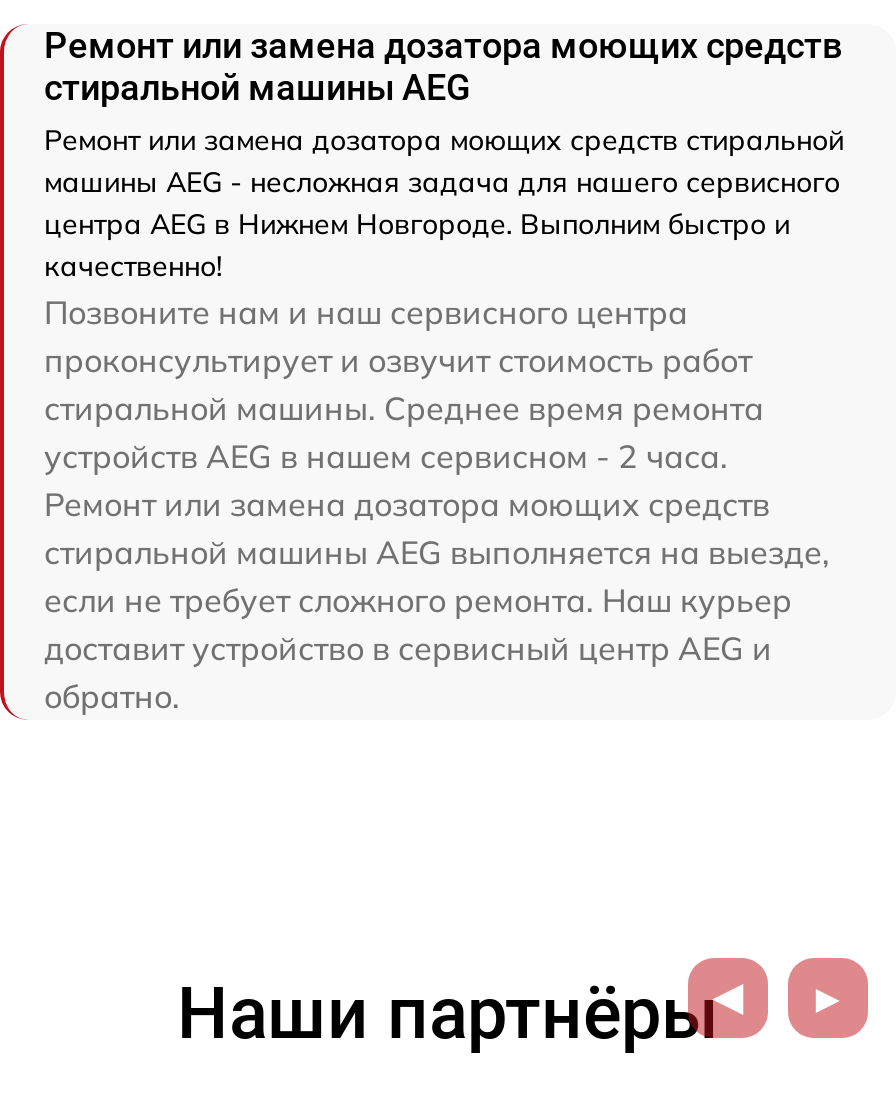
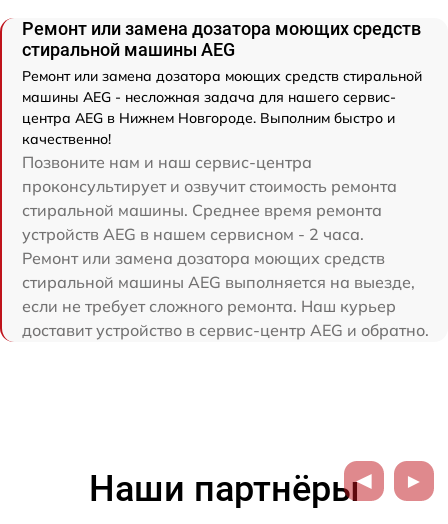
[44,164,840,200] машины AEG - несложная задача для нашего сервисного -> [22,88,396,106] машины AEG - несложная задача для нашего сервис-
[44,292,752,380] Позвоните нам и наш сервисного центра | проконсультирует и озвучит стоимость работ -> [22,152,397,196] Позвоните нам и наш сервис-центра | проконсультирует и озвучит стоимость ремонта
[44,628,772,716] доставит устройство в сервисный центр AEG и | обратно. -> [22,320,429,340] доставит устройство в сервис-центр AEG и обратно.

